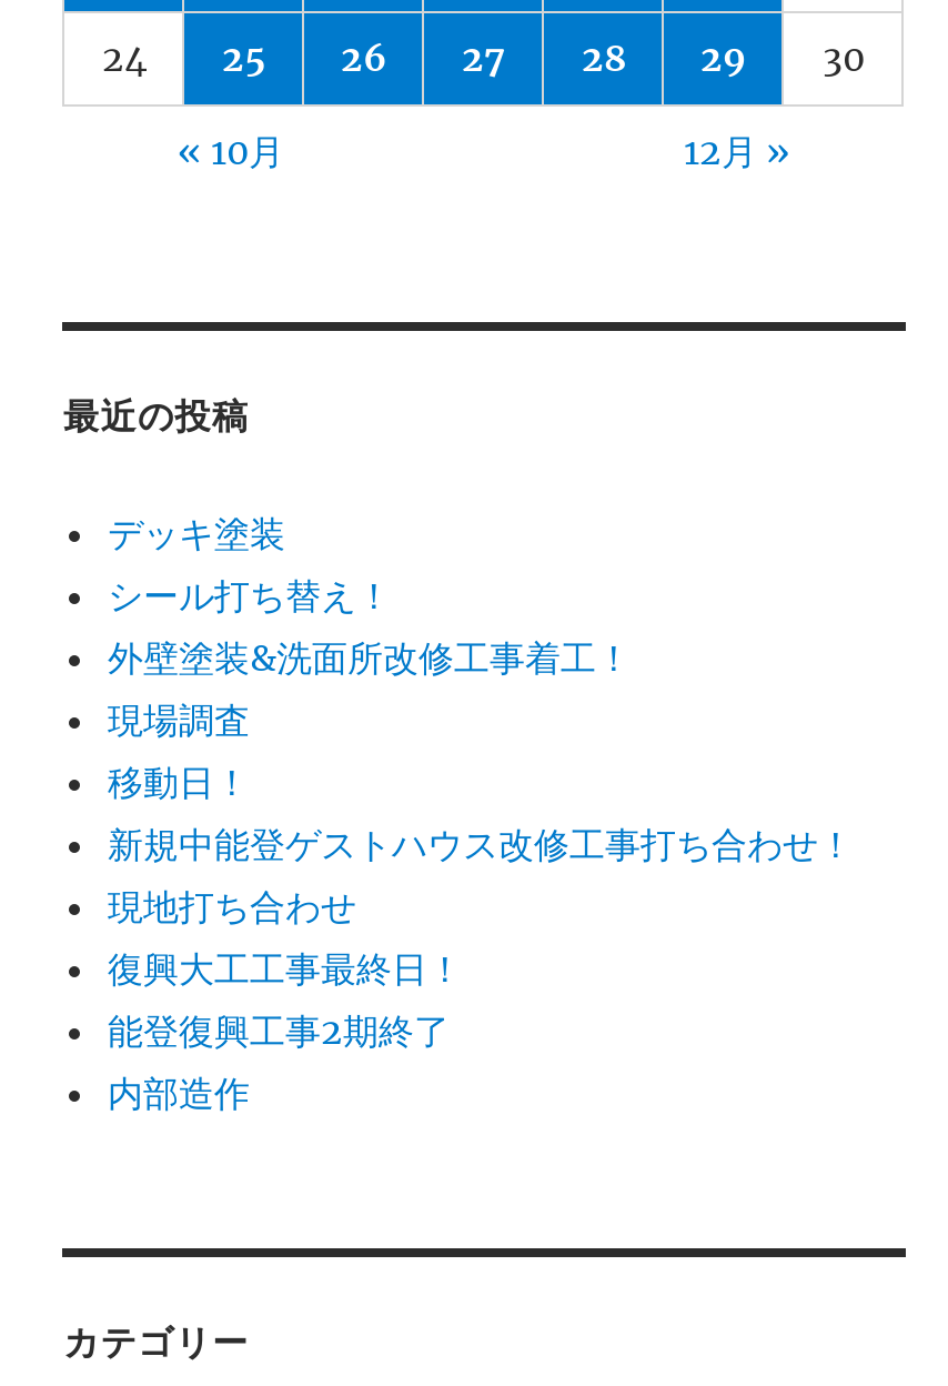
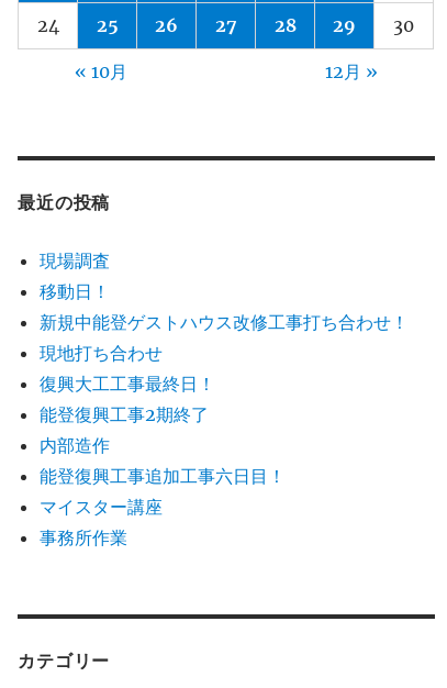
[108,510,632,679] デッキ塗装 | シール打ち替え！ | 外壁塗装&洗面所改修工事着工！ -> none
moved [108,697,854,1114] -> [40,249,409,456]: 現場調査 | 移動日！ | 新規中能登ゲストハウス改修工事打ち合わせ！ | 現地打ち合わせ | 復興大工工事最終日！ | 能登復興工事2期終了 | 内部造作
none -> [40,464,286,548] 能登復興工事追加工事六日目！ | マイスター講座 | 事務所作業

